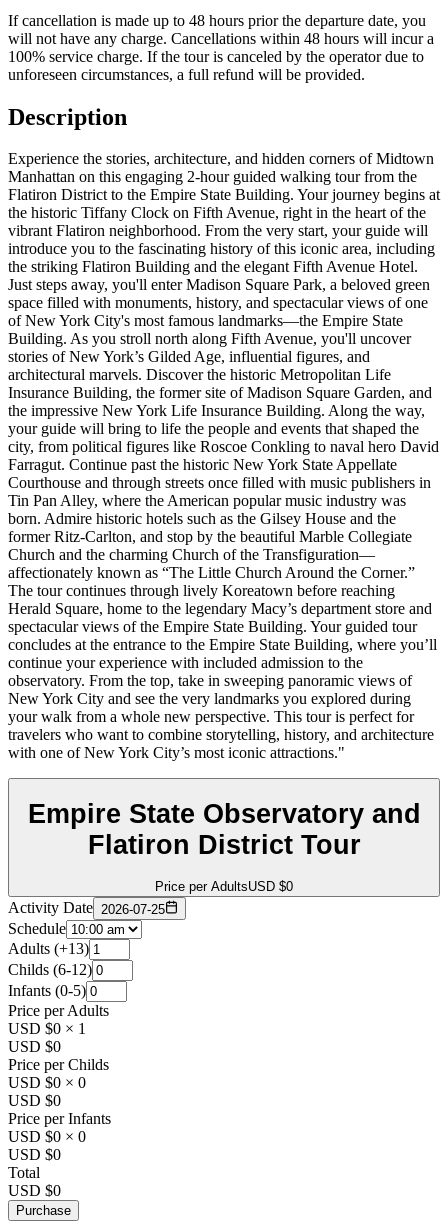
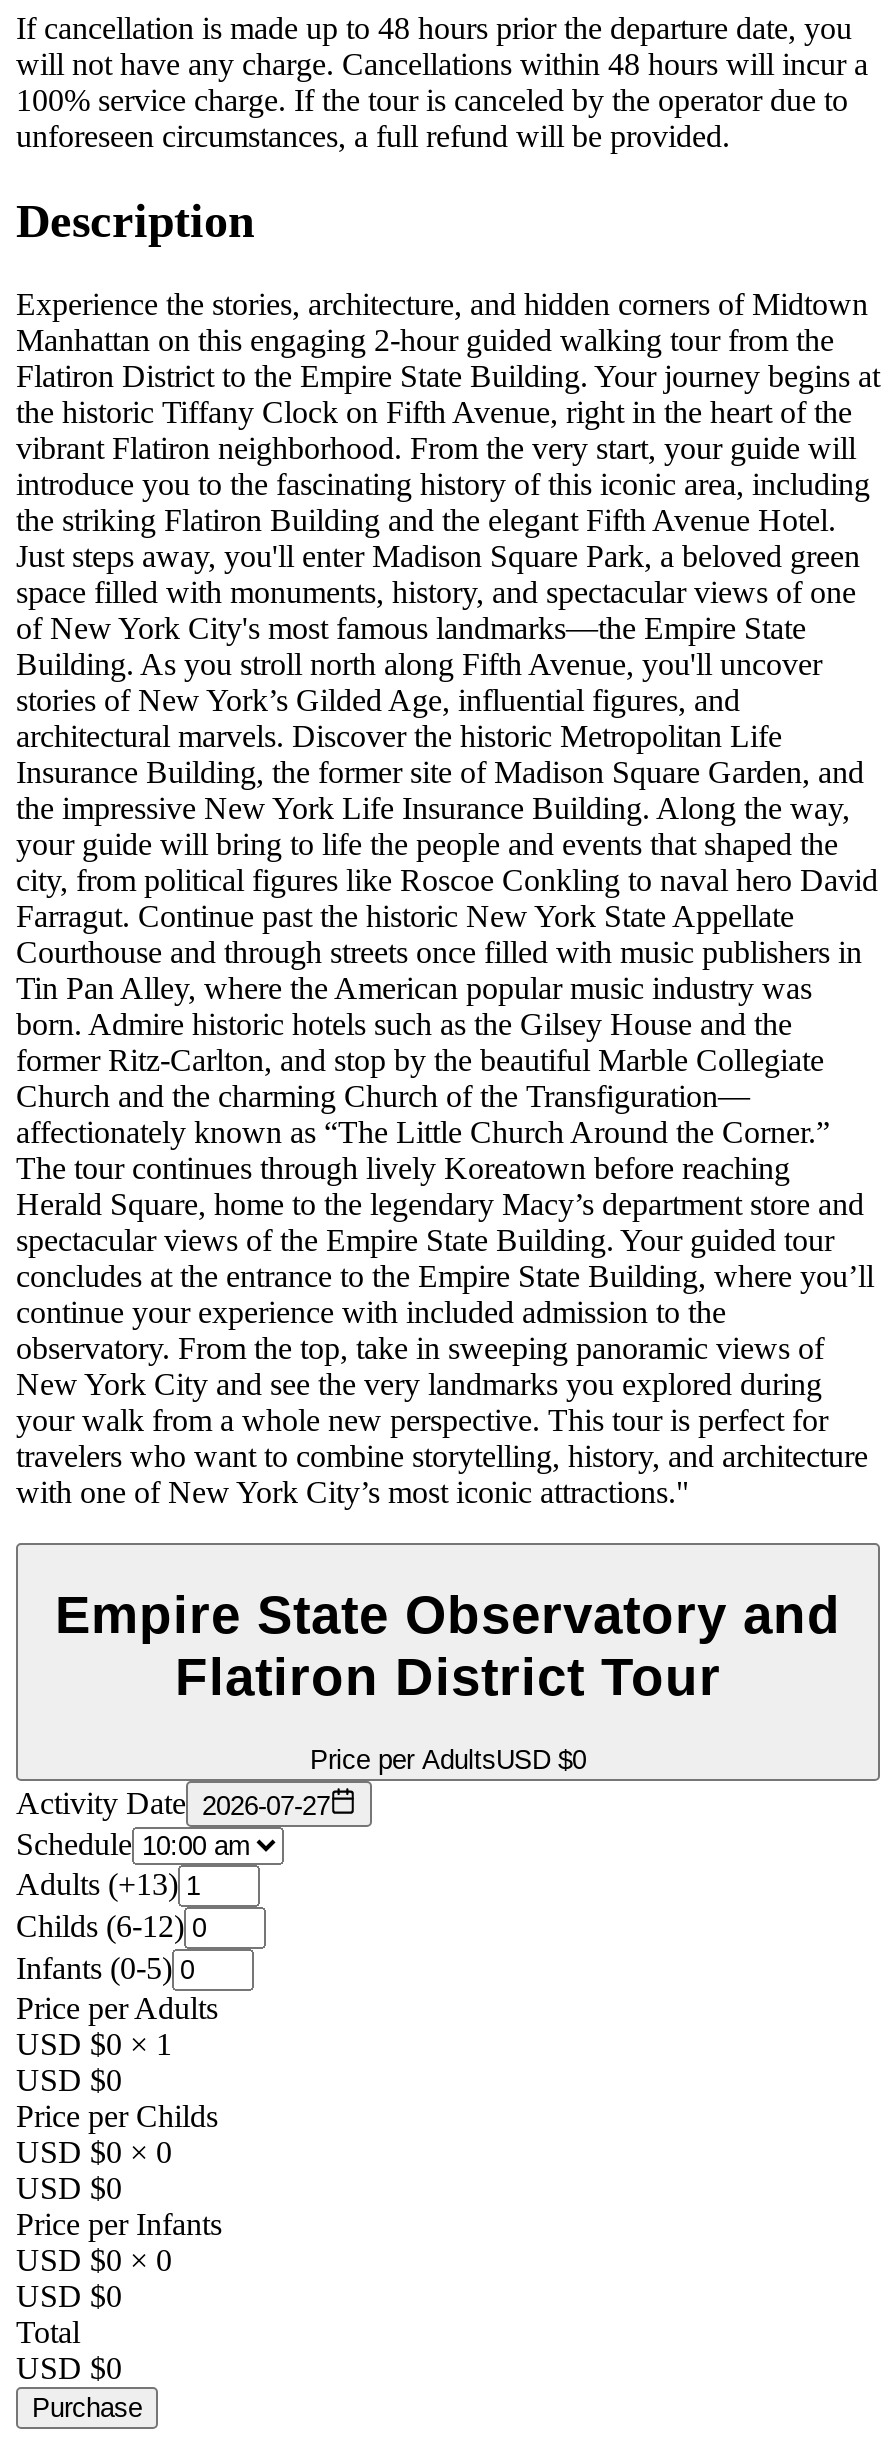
[8,899,165,916] Activity Date 2026-07-25 -> [16,1786,330,1820] Activity Date 2026-07-27

